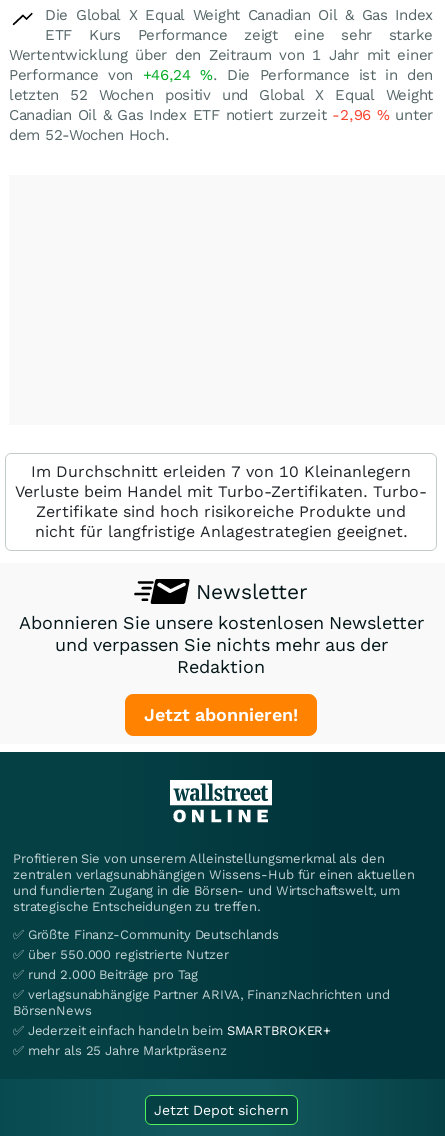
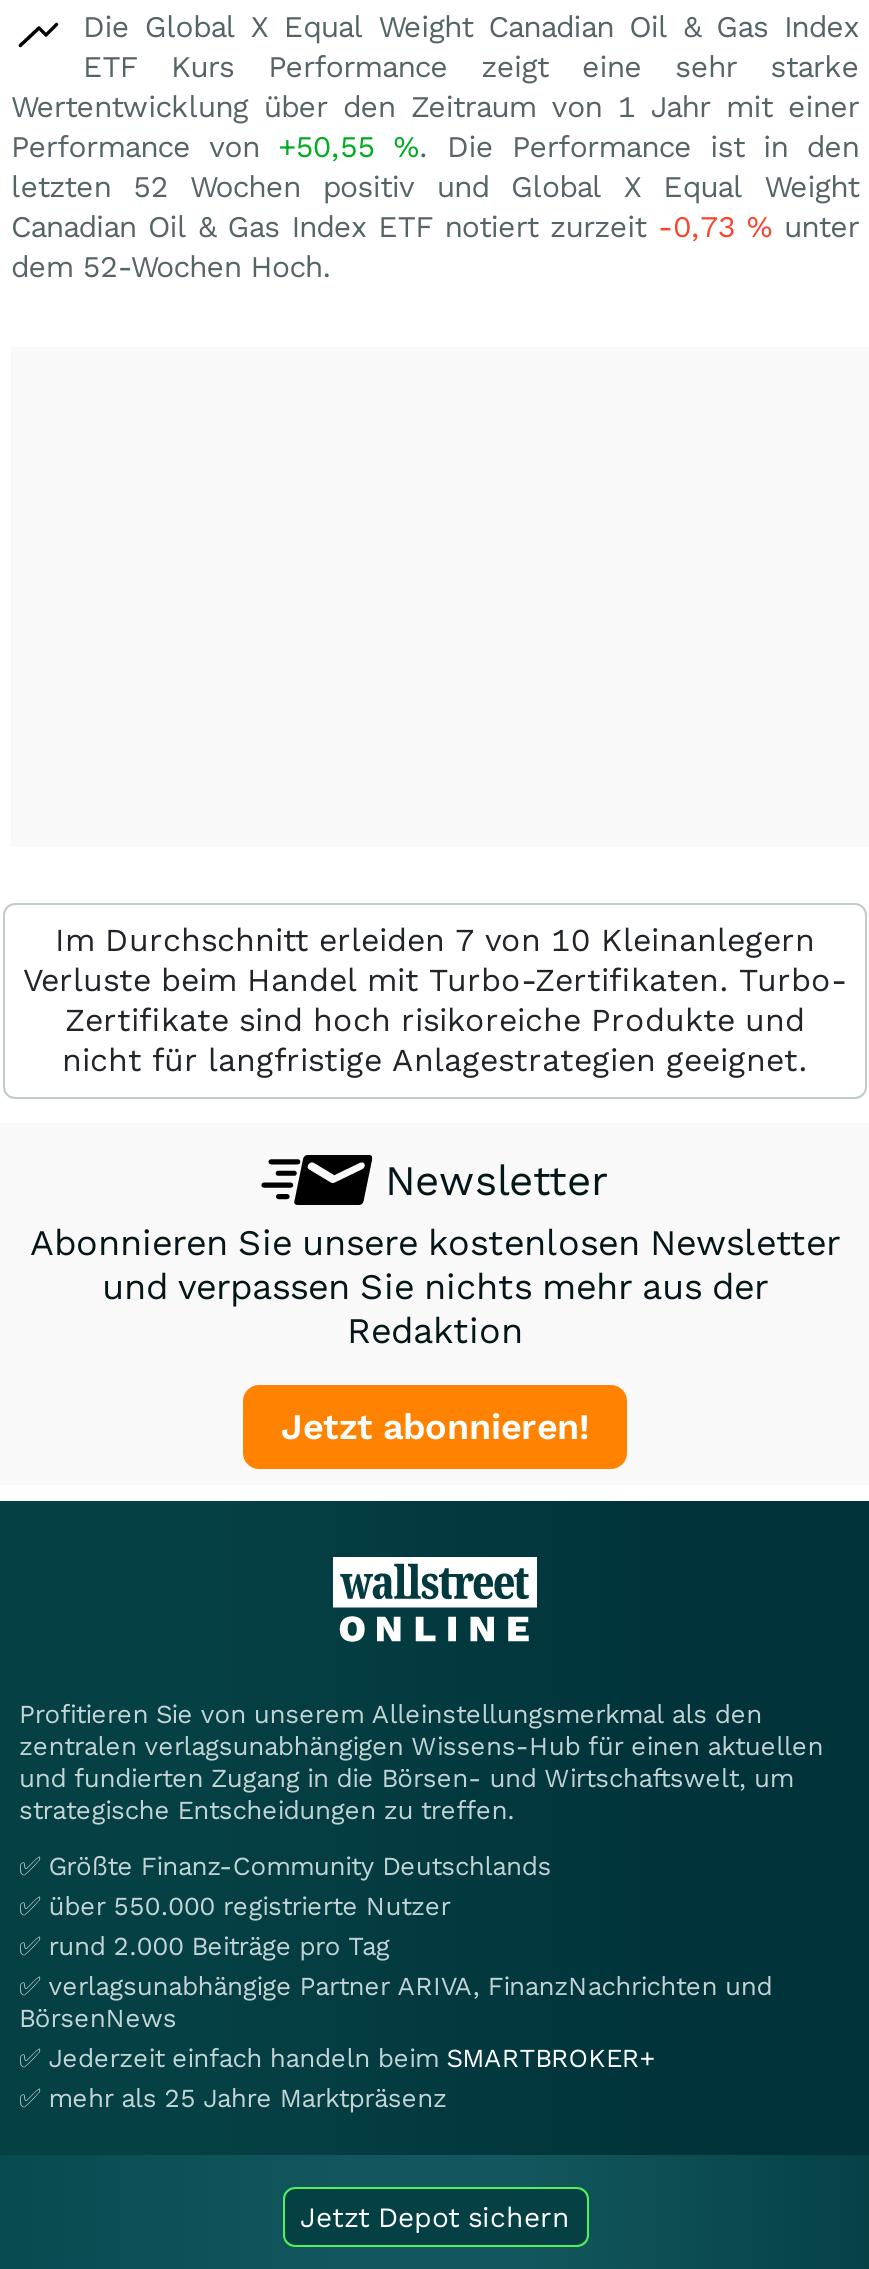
[9,66,433,84] Performance von +46,24%. Die Performance ist in den -> [11,129,859,165] Performance von +50,55%. Die Performance ist in den
[9,106,433,124] Canadian Oil & Gas Index ETF notiert zurzeit -2,96% unter -> [11,209,859,245] Canadian Oil & Gas Index ETF notiert zurzeit -0,73% unter

